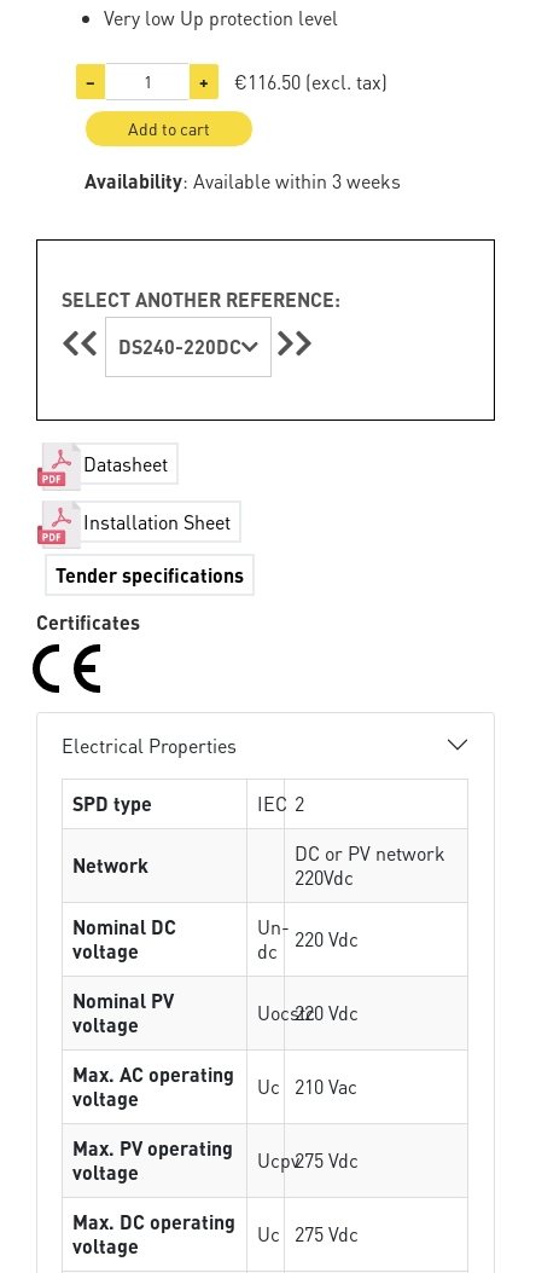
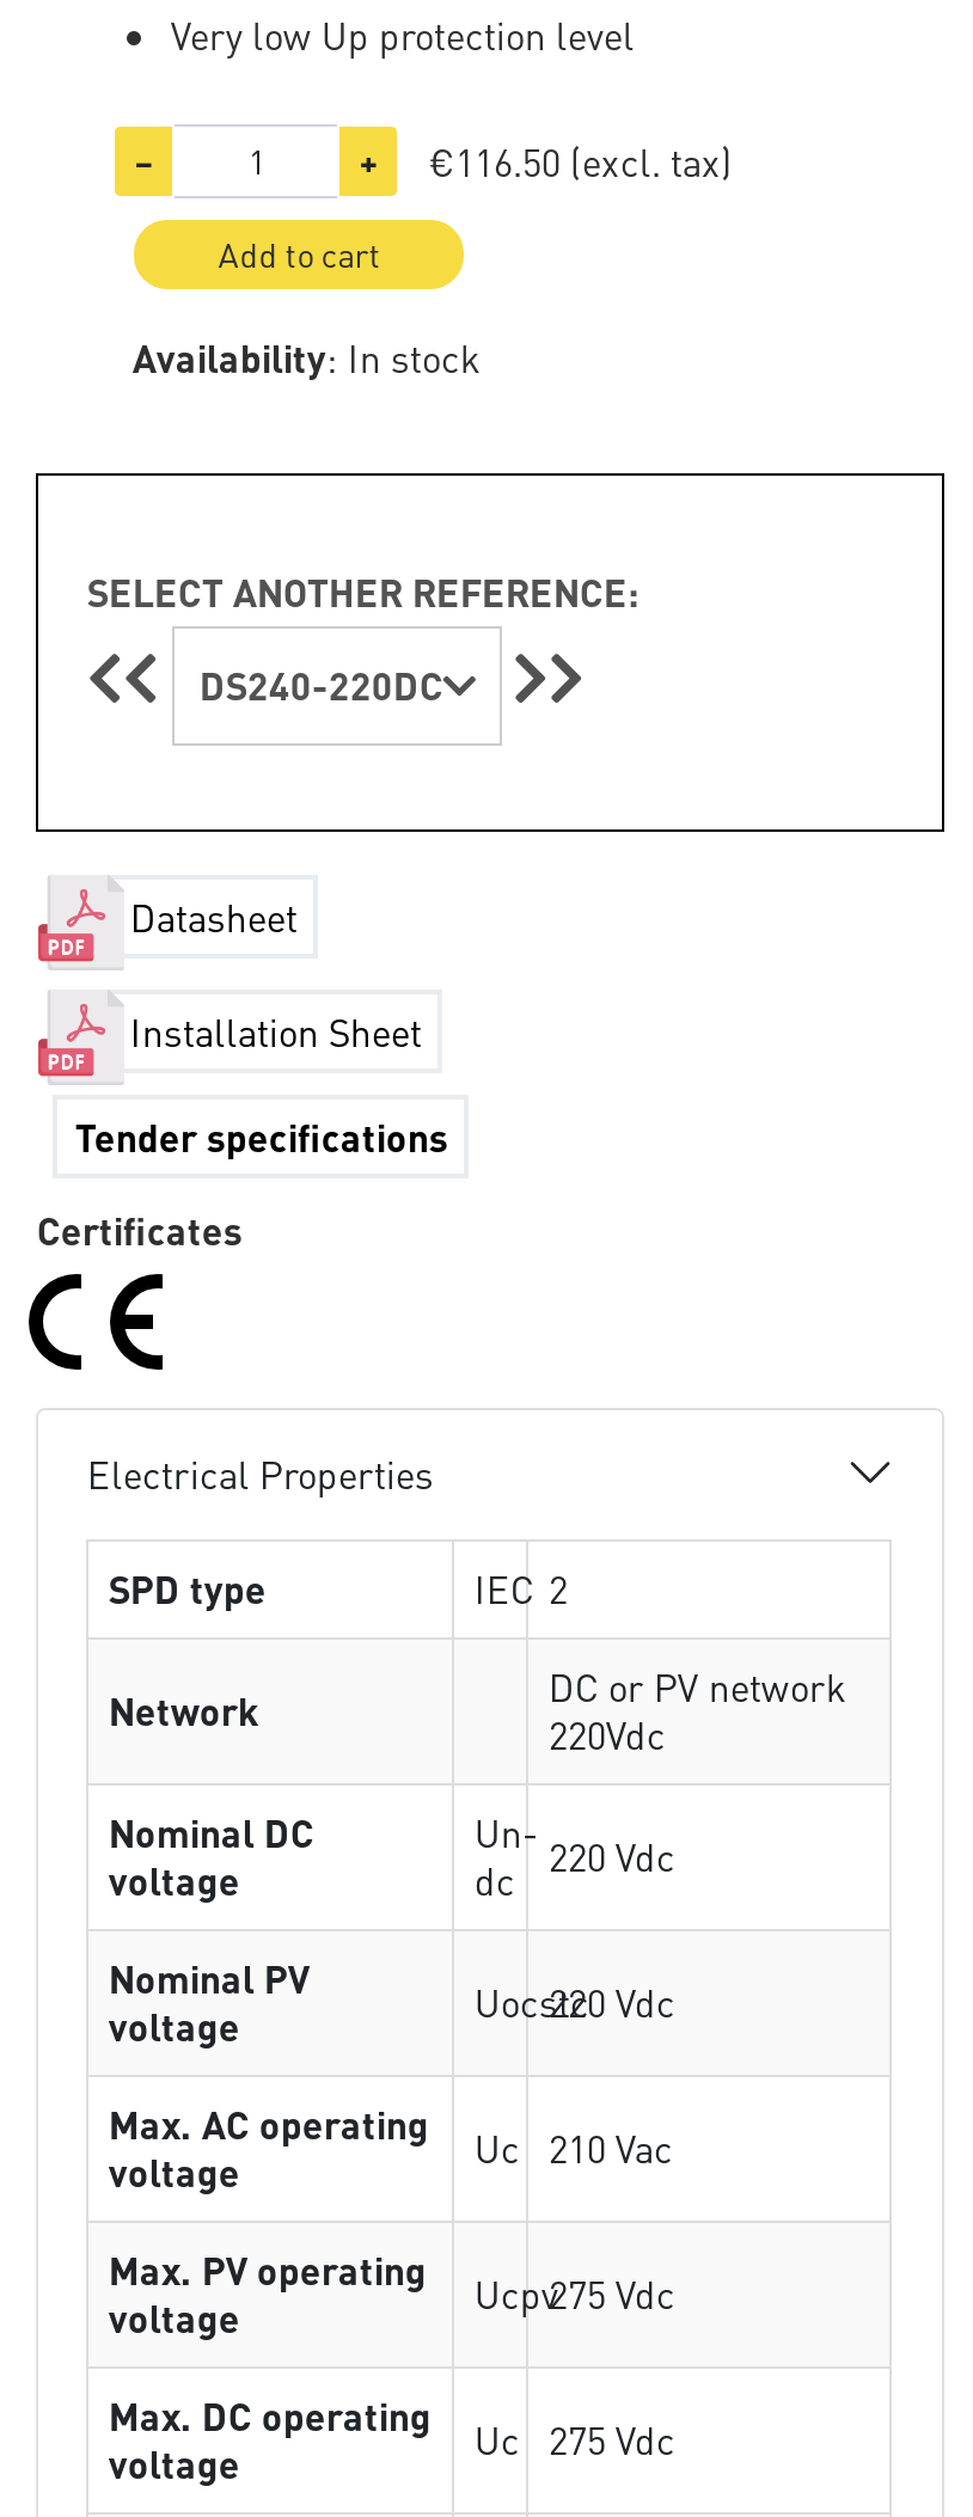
[85,168,401,193] Availability: Available within 3 weeks -> [132,332,481,382] Availability: In stock

